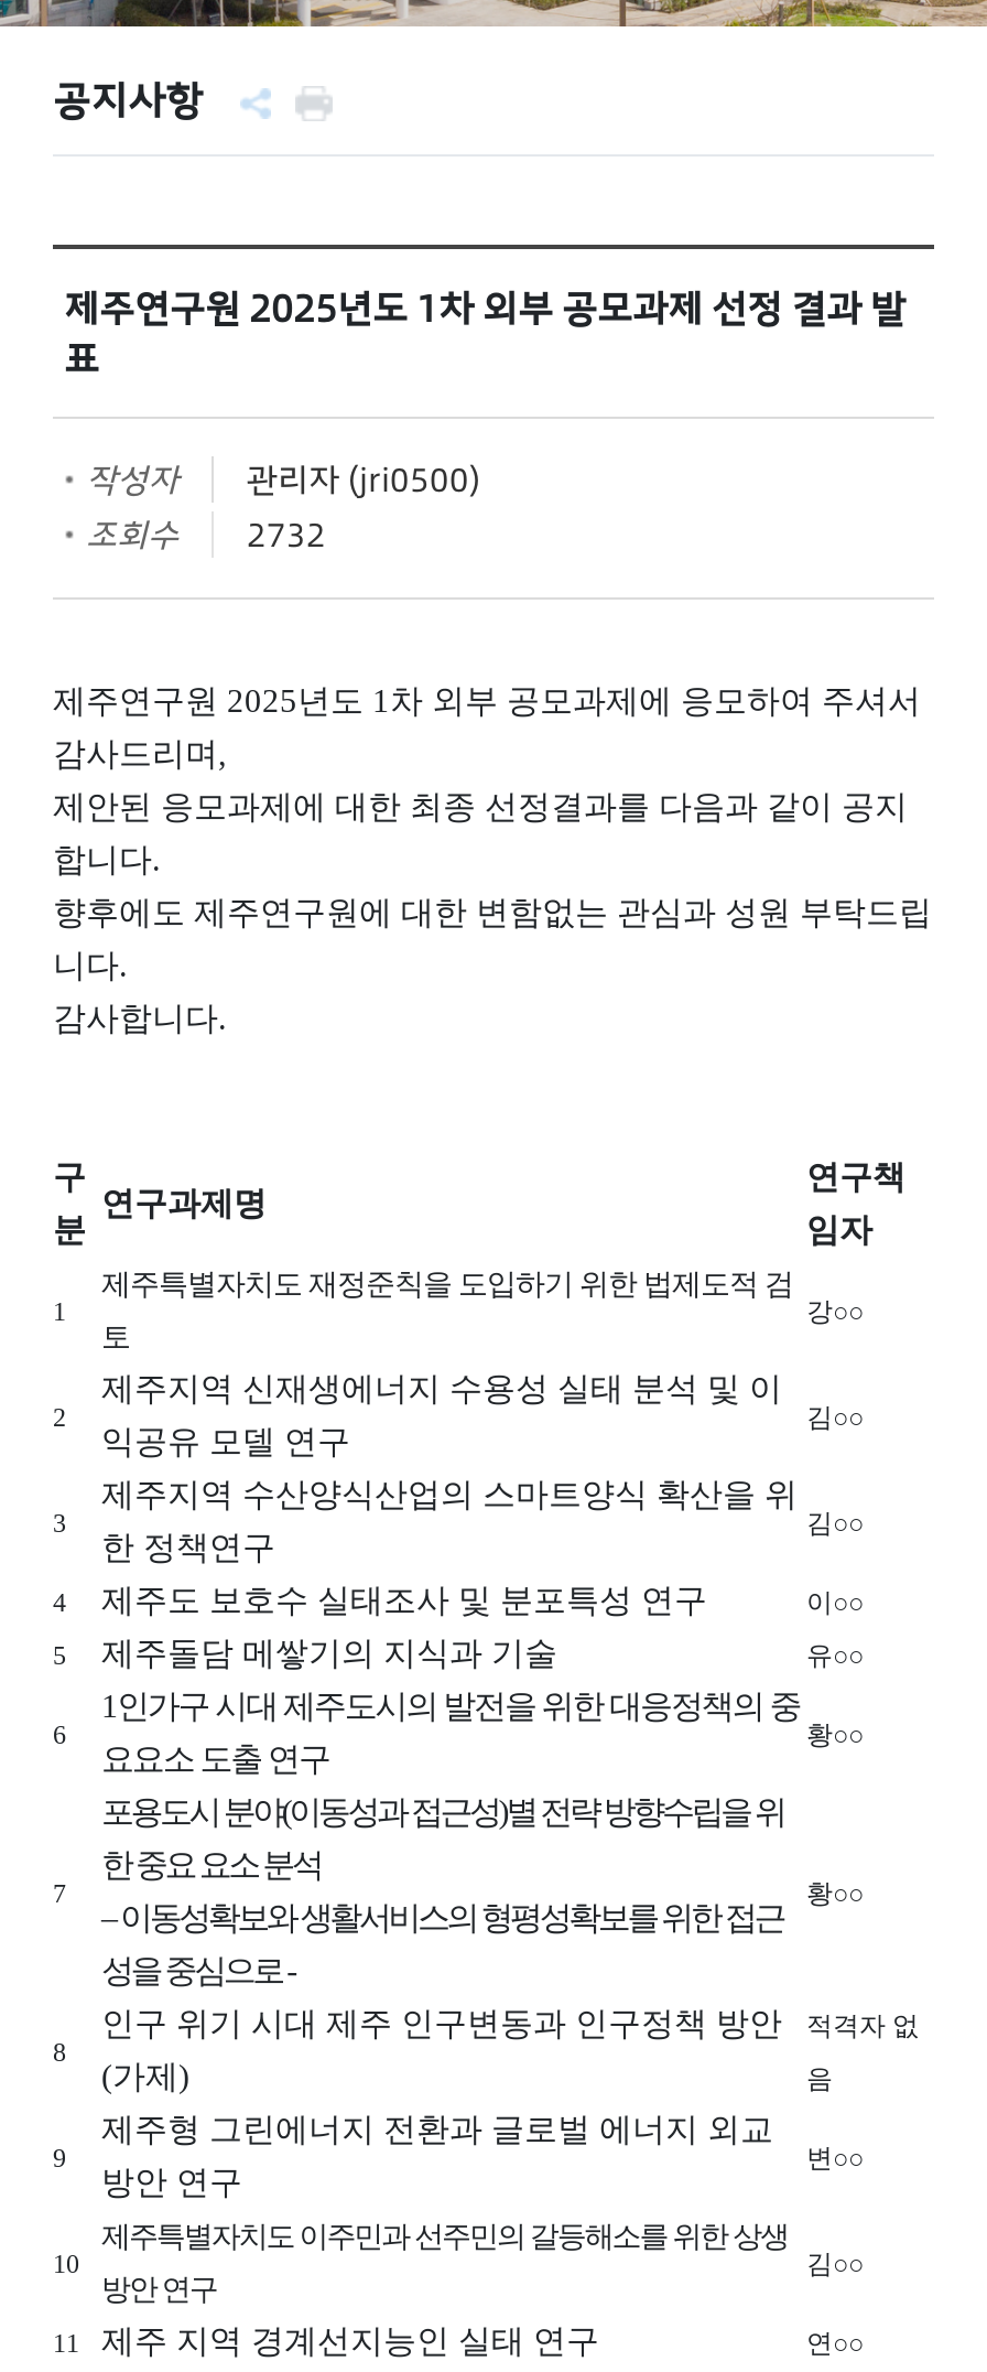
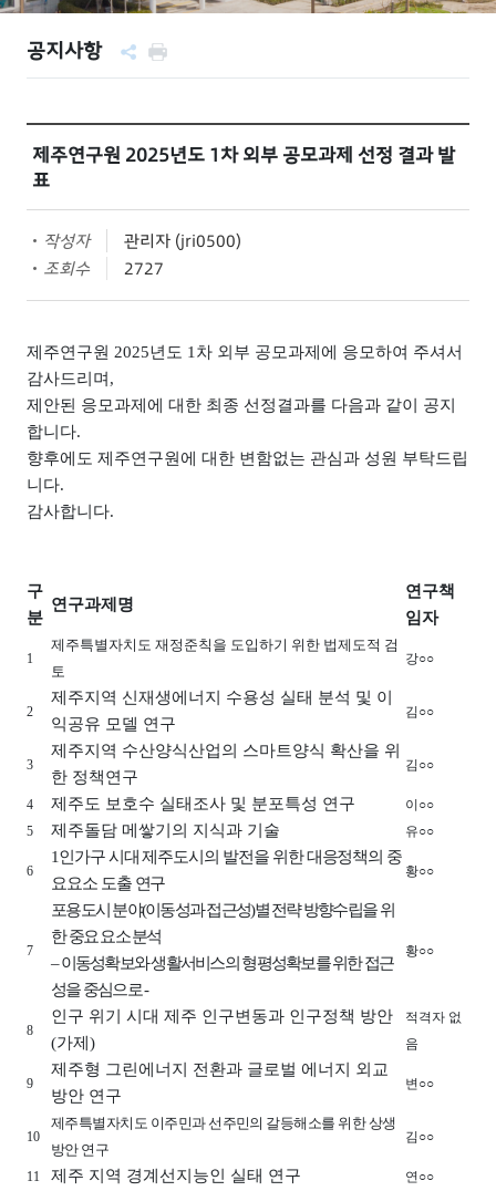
[86,511,326,558] 조회수 2732 -> [43,257,164,280] 조회수 2727

